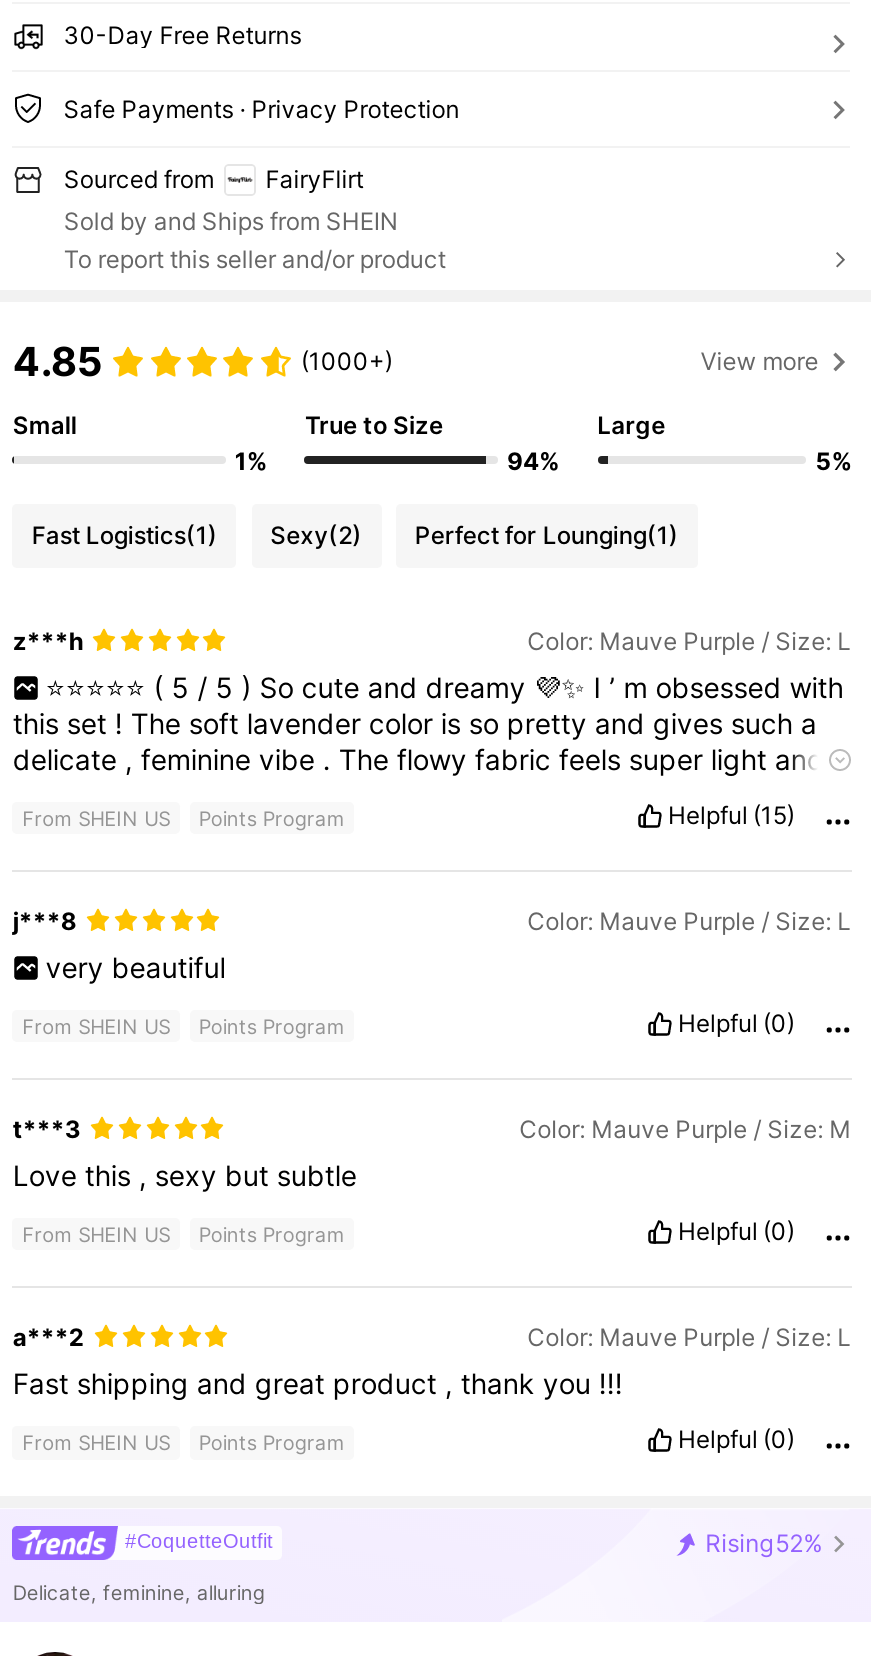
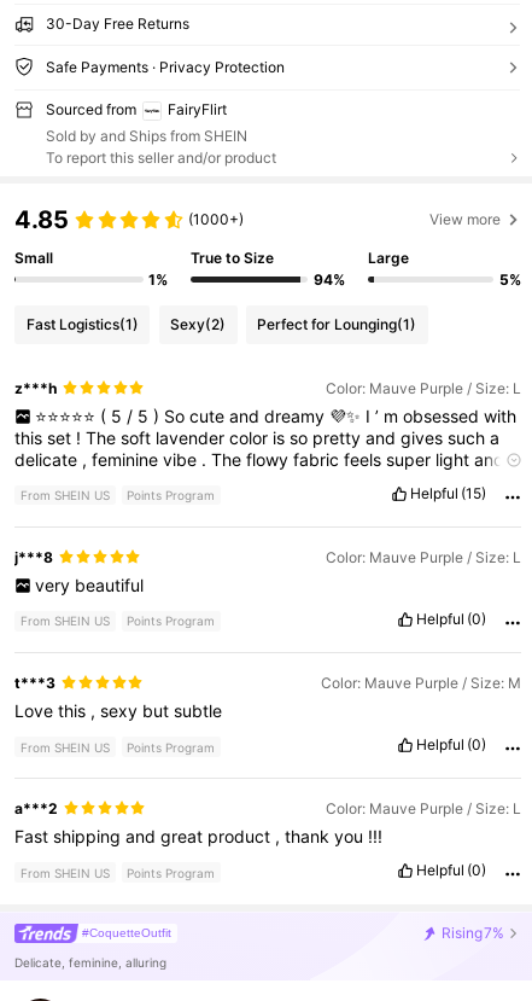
[705,1528,823,1558] Rising52% -> [441,924,504,942] Rising7%

